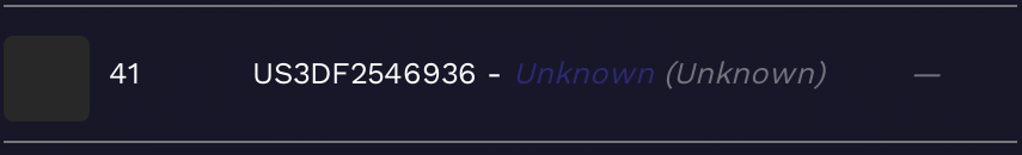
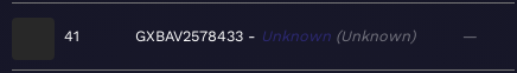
[252,56,477,92] US3DF2546936 -> [135,28,243,45] GXBAV2578433

